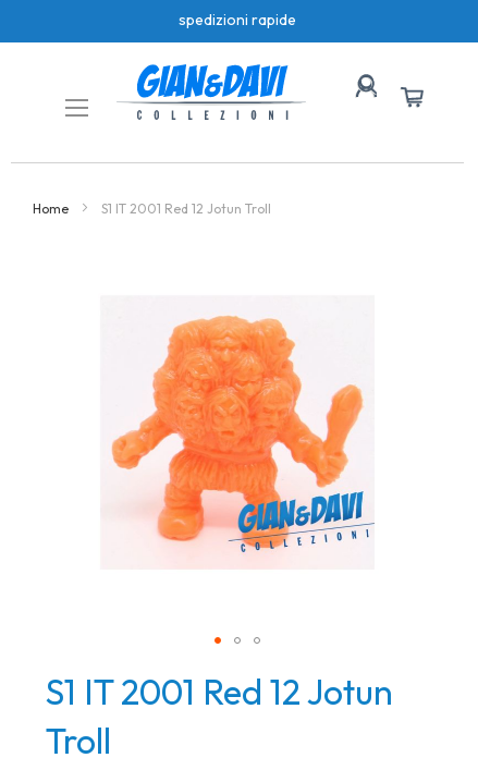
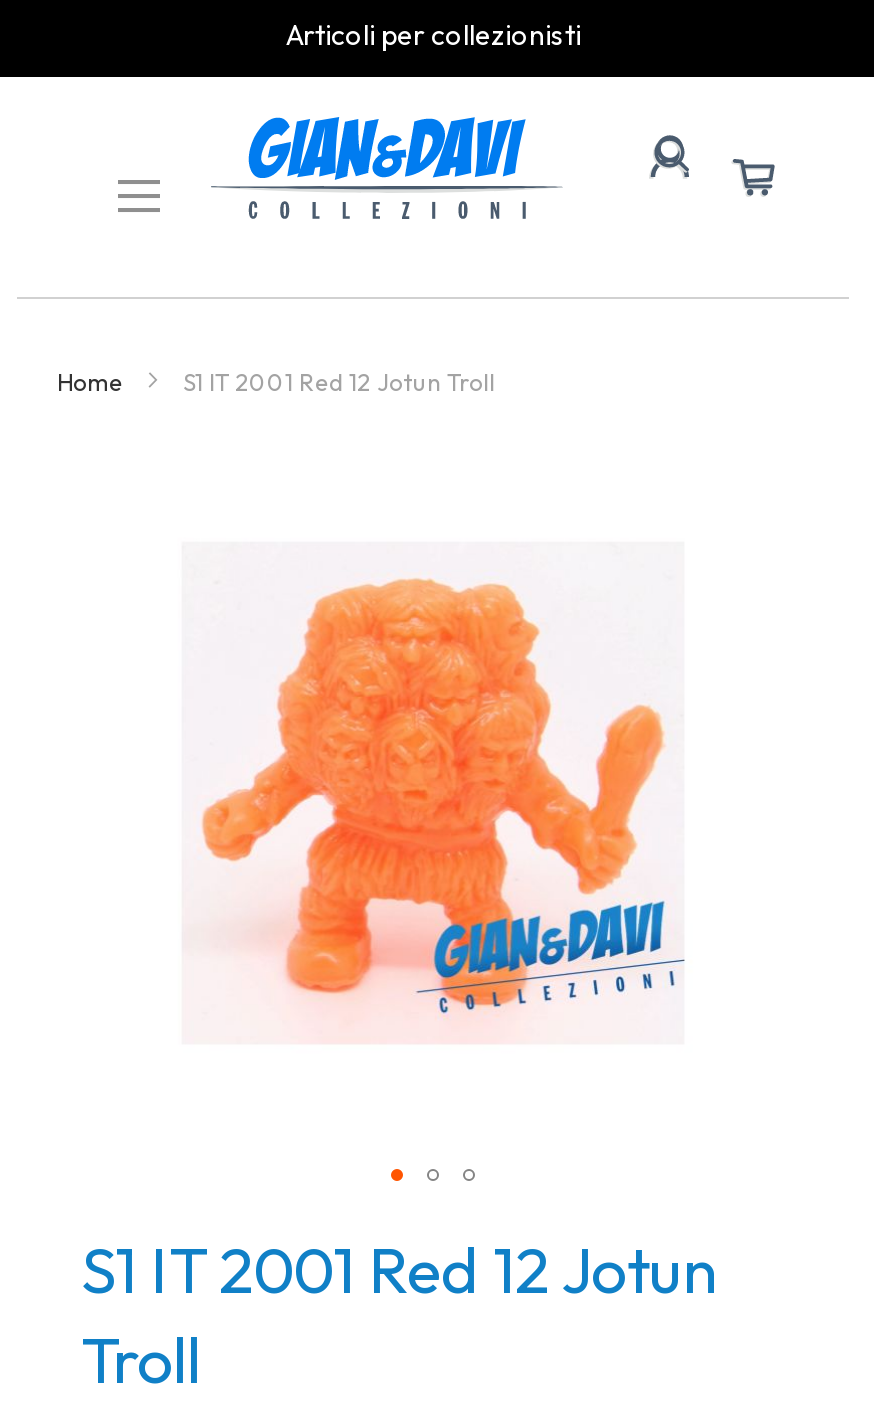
[179,10,296,29] spedizioni rapide -> [285,17,581,53] Articoli per collezionisti

